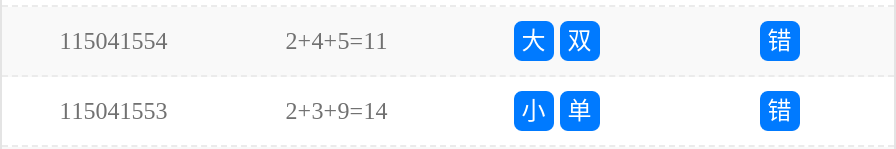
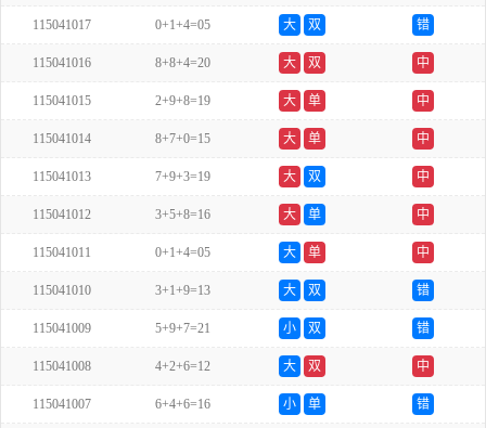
[60,27,168,55] 115041554 -> [32,17,91,33] 115041017
[286,27,388,55] 2+4+5=11 -> [155,17,210,33] 0+1+4=05
[60,97,388,125] 115041553 | 2+3+9=14 -> [32,55,429,412] 115041016 | 8+8+4=20 | 大 | 双 | 中 | 115041015 | 2+9+8=19 | 大 | 单 | 中 | 115041014 | 8+7+0=15 | 大 | 单 | 中 | 115041013 | 7+9+3=19 | 大 | 双 | 中 | 115041012 | 3+5+8=16 | 大 | 单 | 中 | 115041011 | 0+1+4=05 | 大 | 单 | 中 | 115041010 | 3+1+9=13 | 大 | 双 | 错 | 115041009 | 5+9+7=21 | 小 | 双 | 错 | 115041008 | 4+2+6=12 | 大 | 双 | 中 | 115041007 | 6+4+6=16

